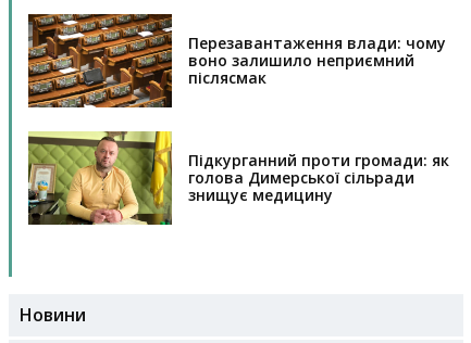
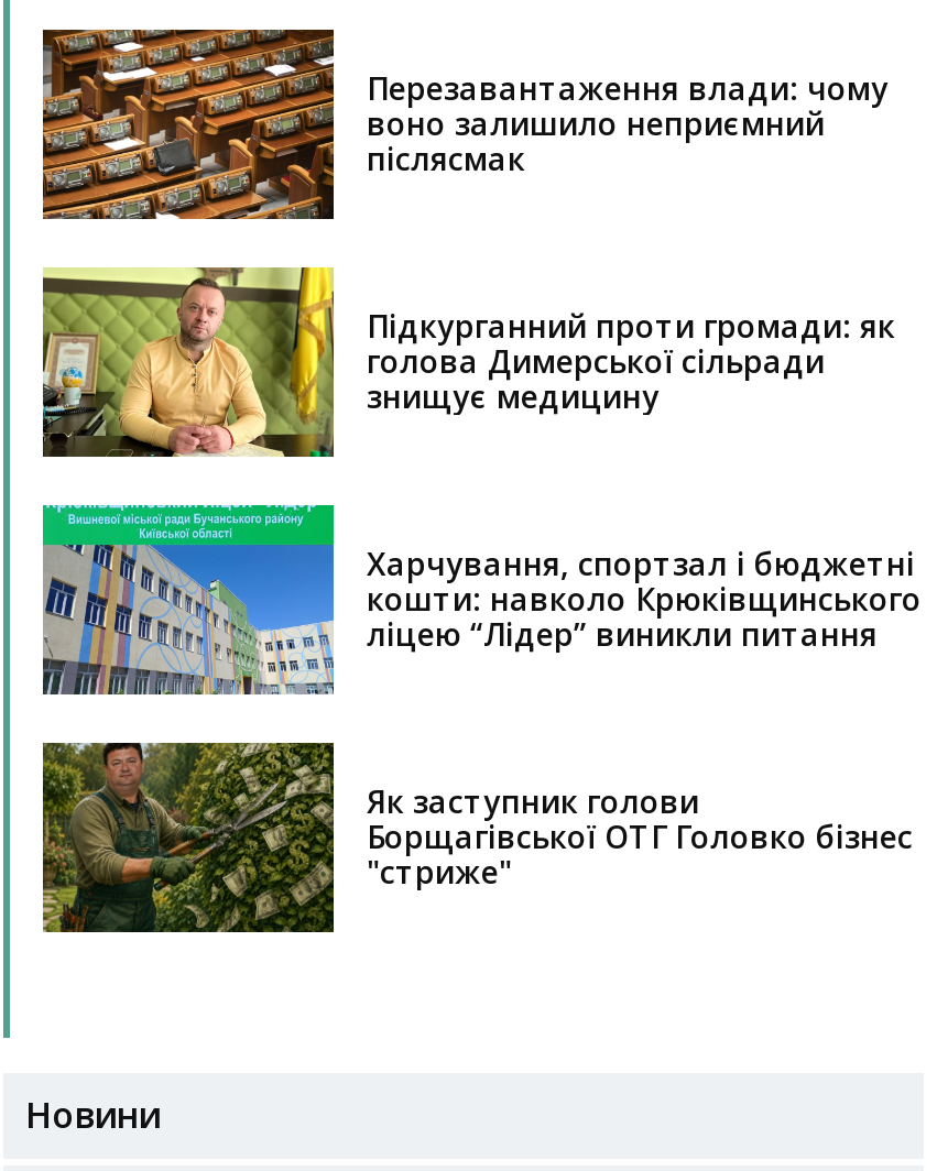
none -> [41,503,922,697] [image] | Харчування, спортзал і бюджетні | кошти: навколо Крюківщинського | ліцею “Лідер” виникли питання
none -> [41,741,913,934] [image] | Як заступник голови | Борщагівської ОТГ Головко бізнес | "стриже"

